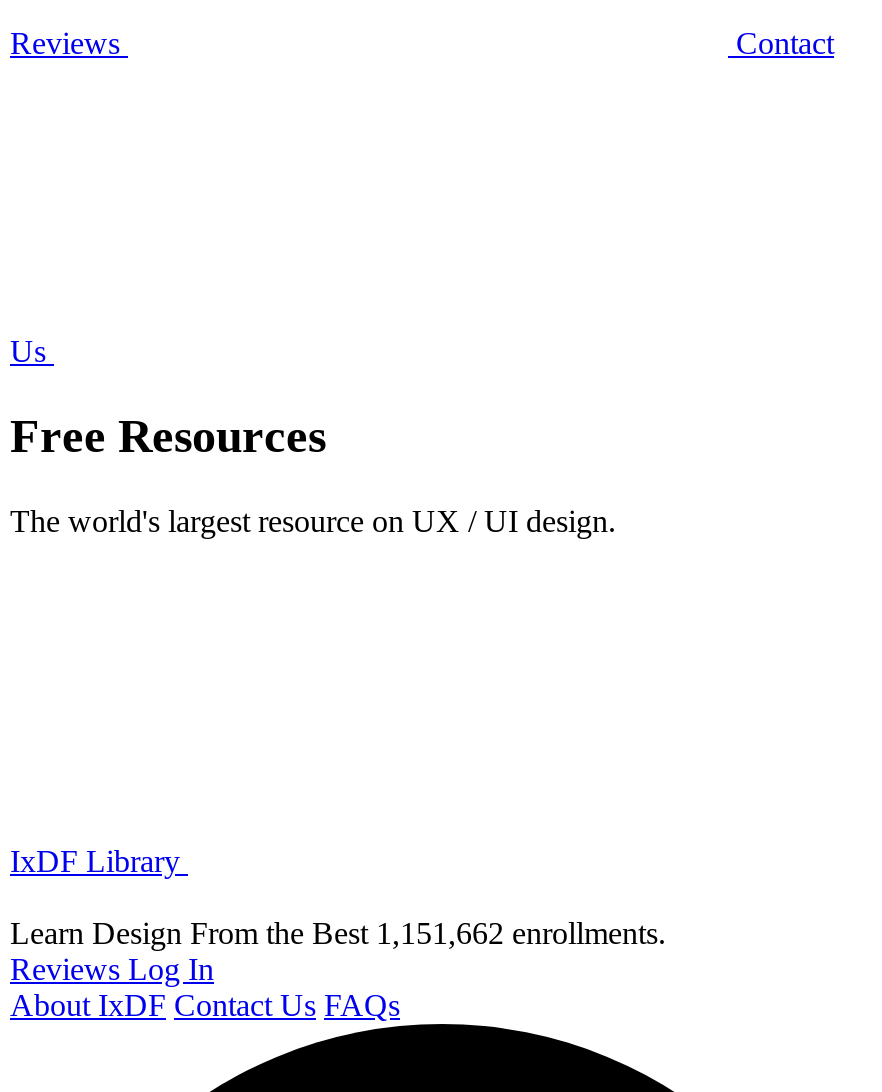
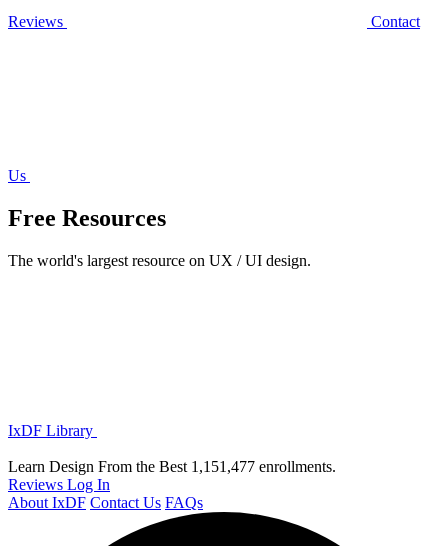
[10,915,666,949] Learn Design From the Best 1,151,662 enrollments. -> [8,458,336,475] Learn Design From the Best 1,151,477 enrollments.

